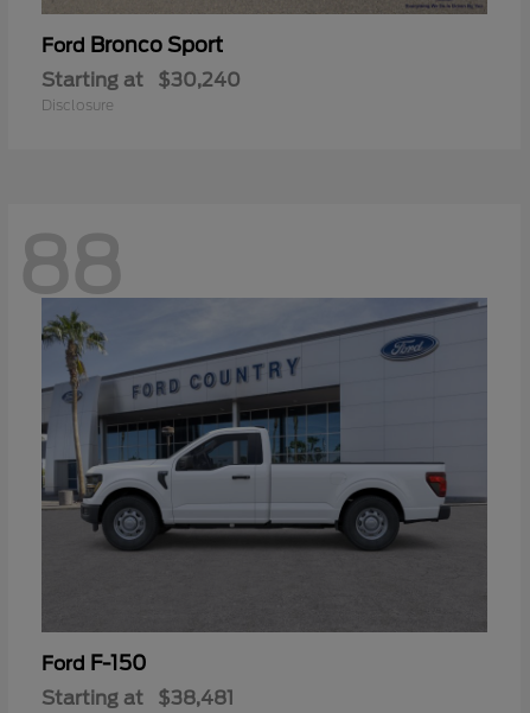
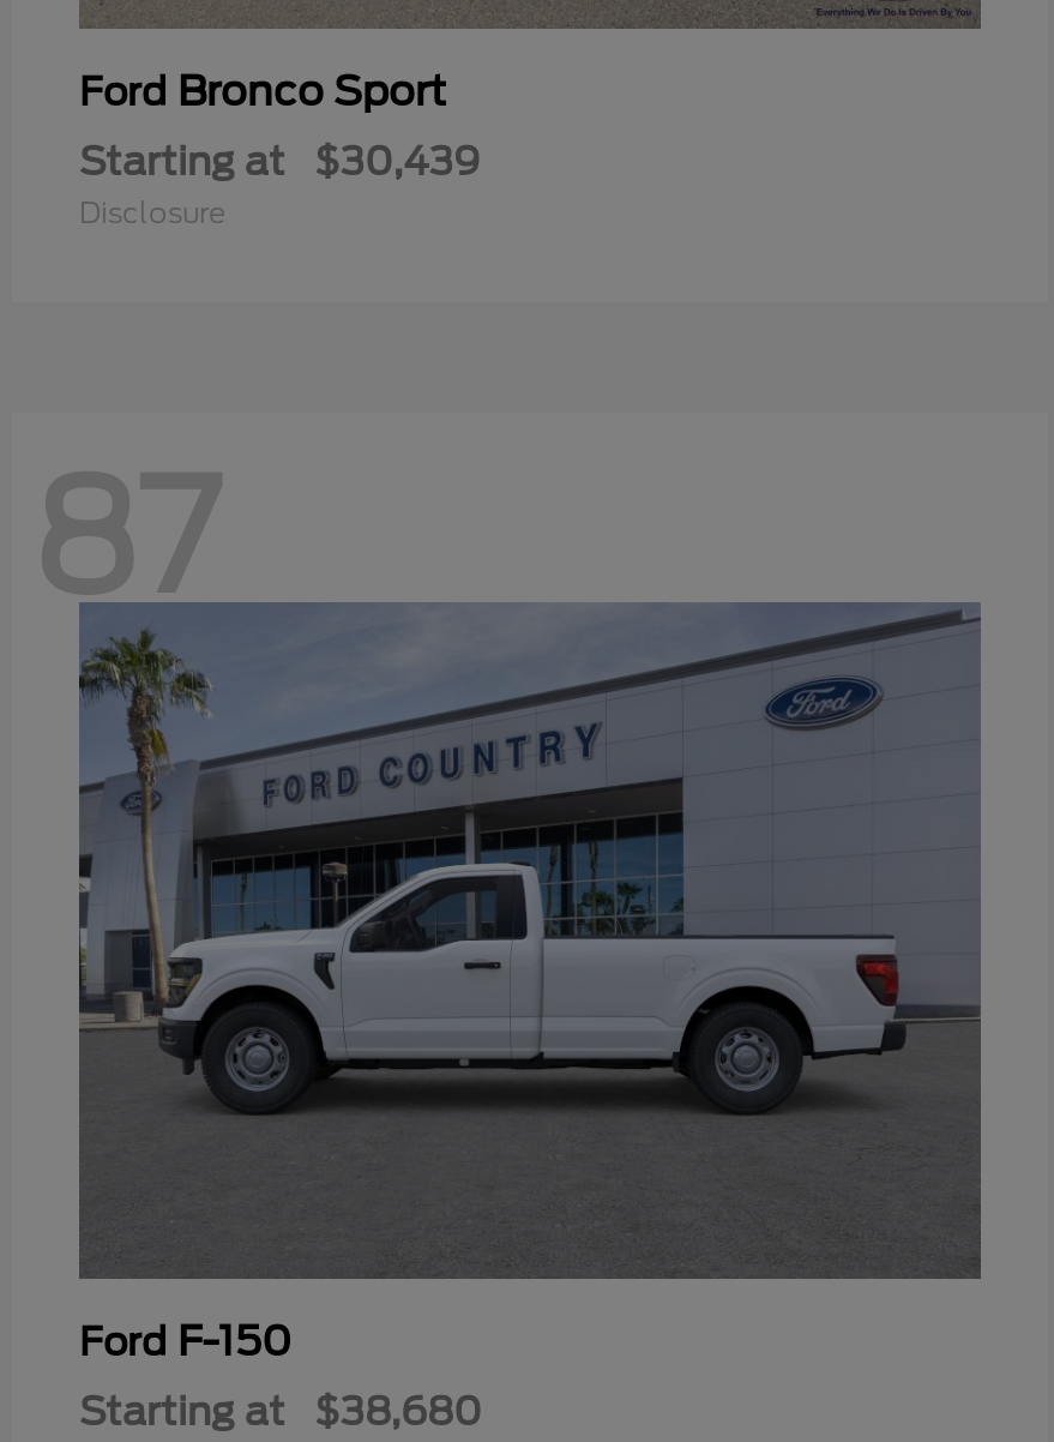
[41,69,241,91] Starting at $30,240 -> [79,139,480,184] Starting at $30,439
[18,221,122,311] 88 -> [31,447,218,629] 87
[41,687,234,709] Starting at $38,481 -> [79,1389,482,1434] Starting at $38,680

